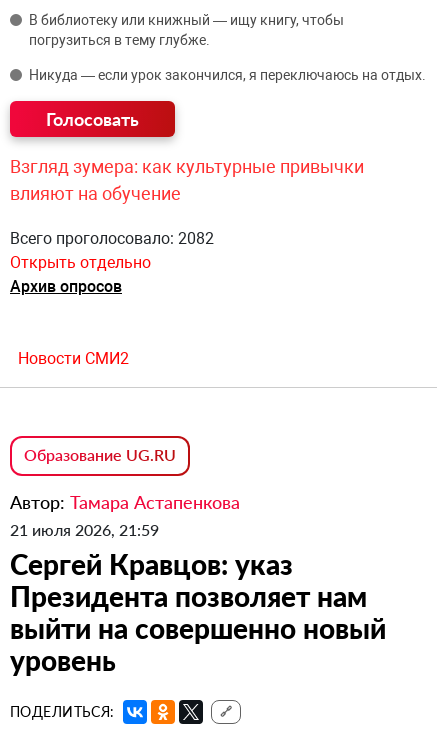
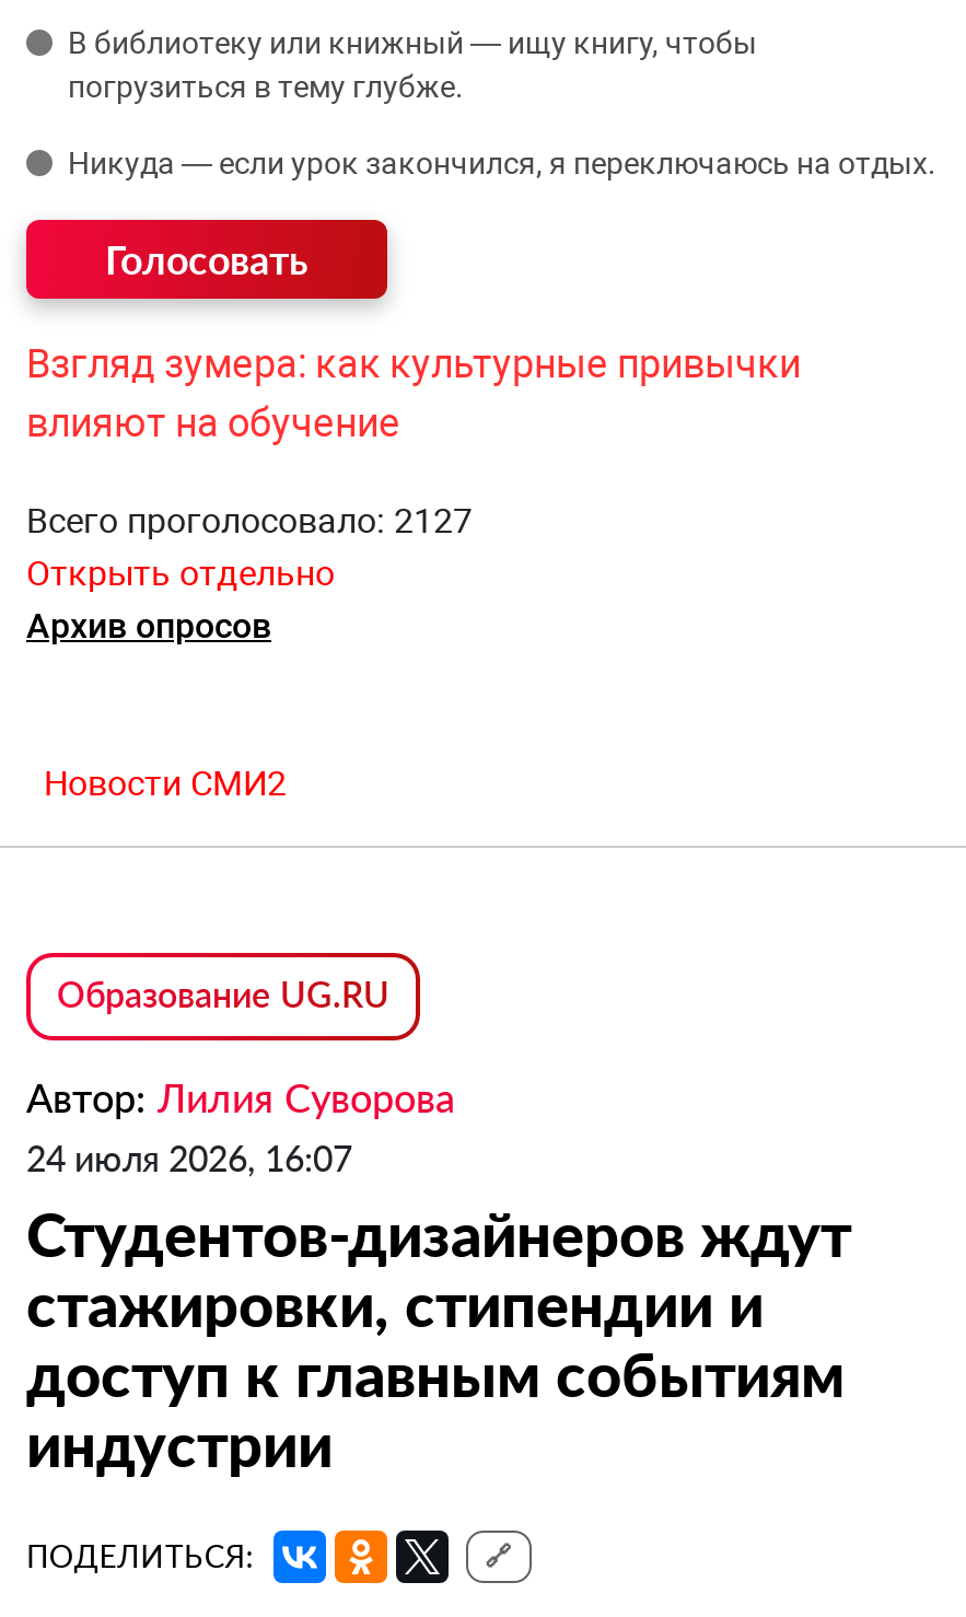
[10,229,214,248] Всего проголосовало: 2082 -> [26,500,473,542] Всего проголосовало: 2127
[10,491,386,677] Автор: Тамара Астапенкова | 21 июля 2026, 21:59 | Сергей Кравцов: указ | Президента позволяет нам | выйти на совершенно новый | уровень -> [26,1073,851,1480] Автор: Лилия Суворова | 24 июля 2026, 16:07 | Студентов-дизайнеров ждут | стажировки, стипендии и | доступ к главным событиям | индустрии

